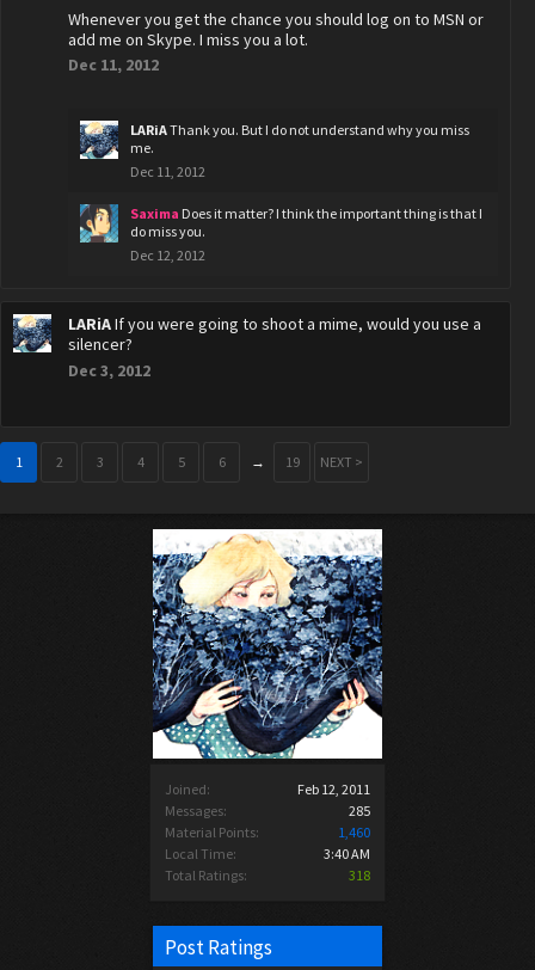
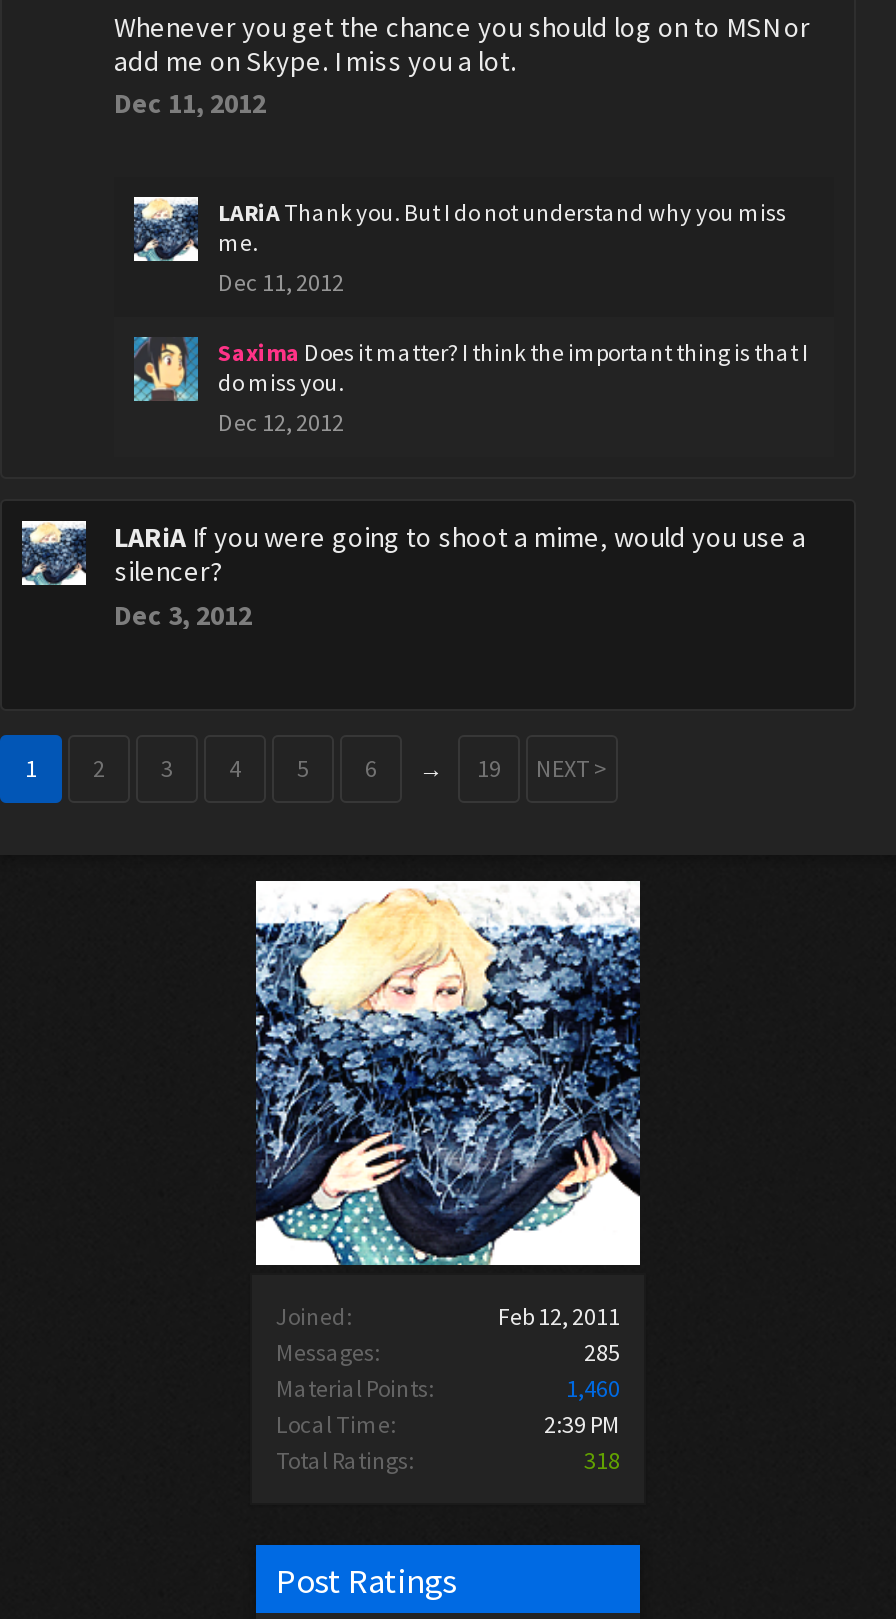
[324,845,370,862] 3:40 AM -> [544,1409,620,1439] 2:39 PM

